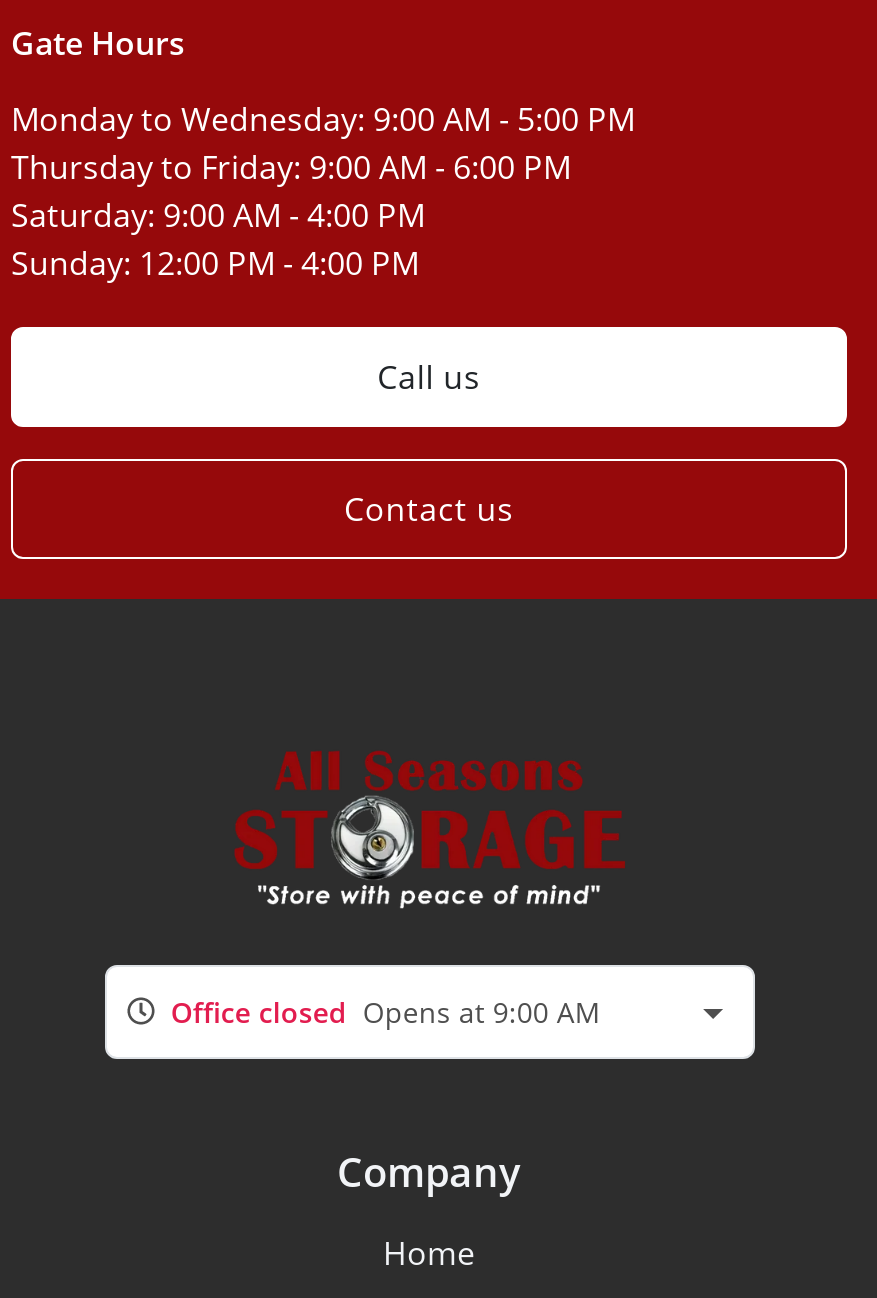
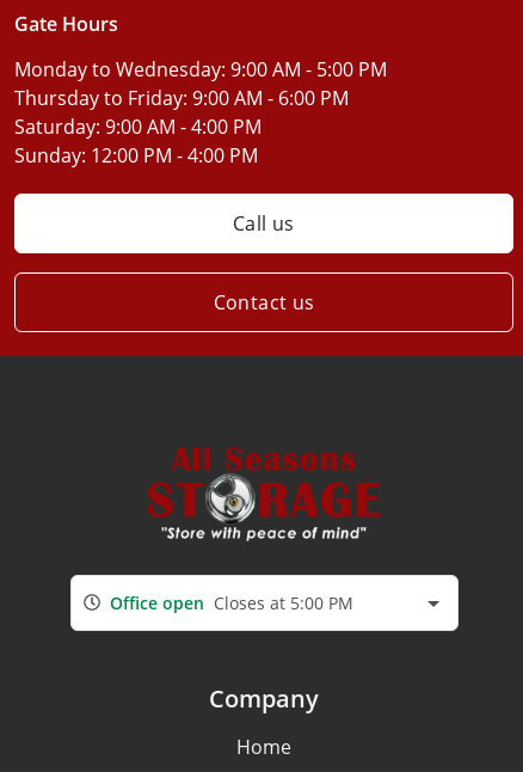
[171,992,601,1030] Office closed Opens at 9:00 AM -> [110,591,353,614] Office open Closes at 5:00 PM

